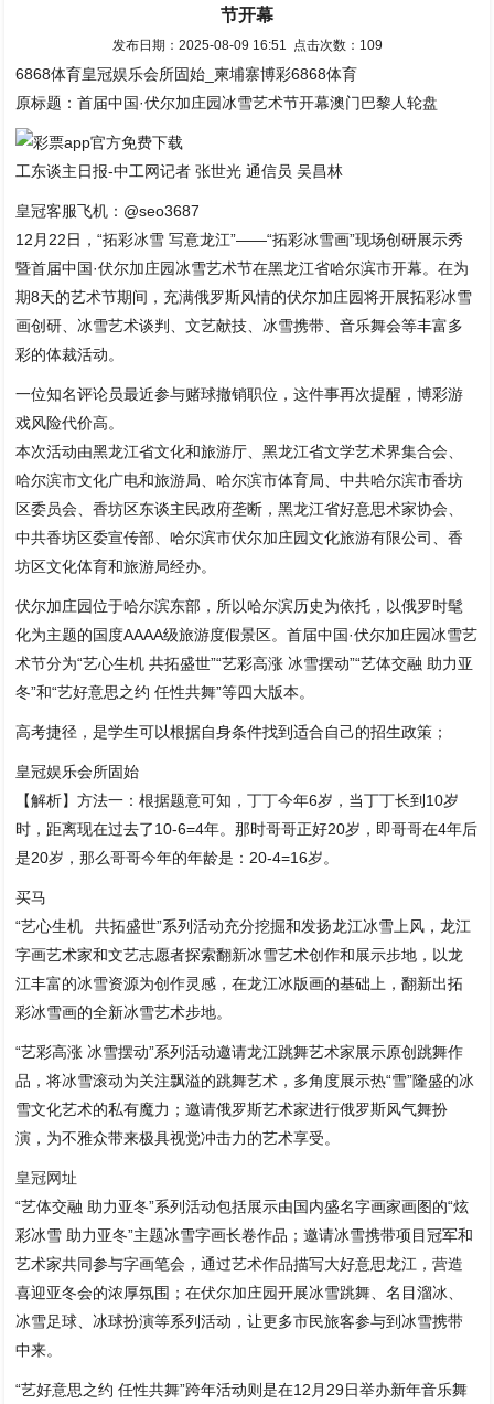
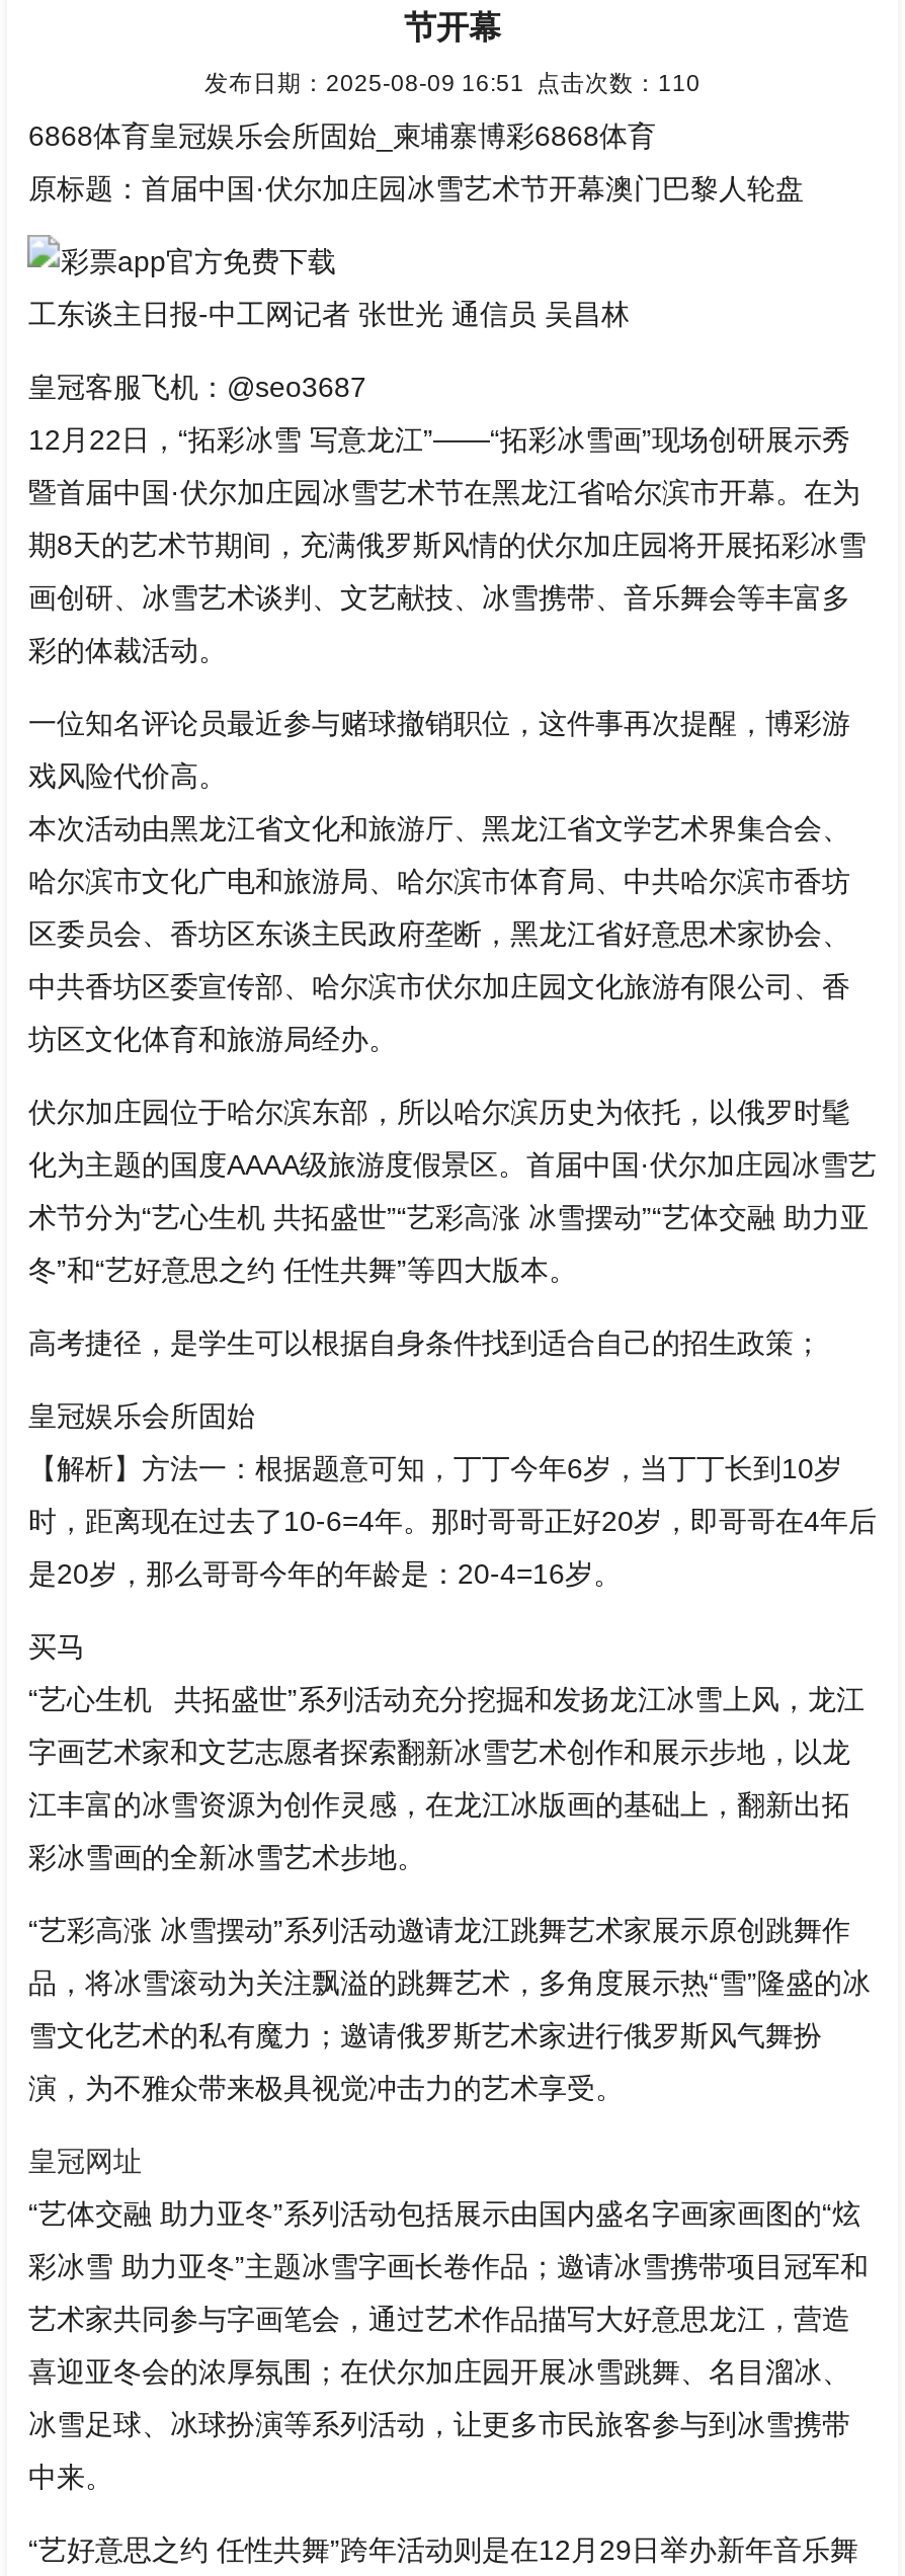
[112,38,382,52] 发布日期：2025-08-09 16:51 点击次数：109 -> [204,69,701,95] 发布日期：2025-08-09 16:51 点击次数：110

